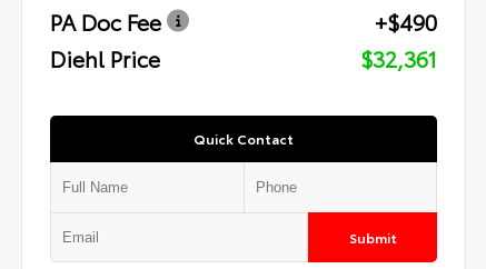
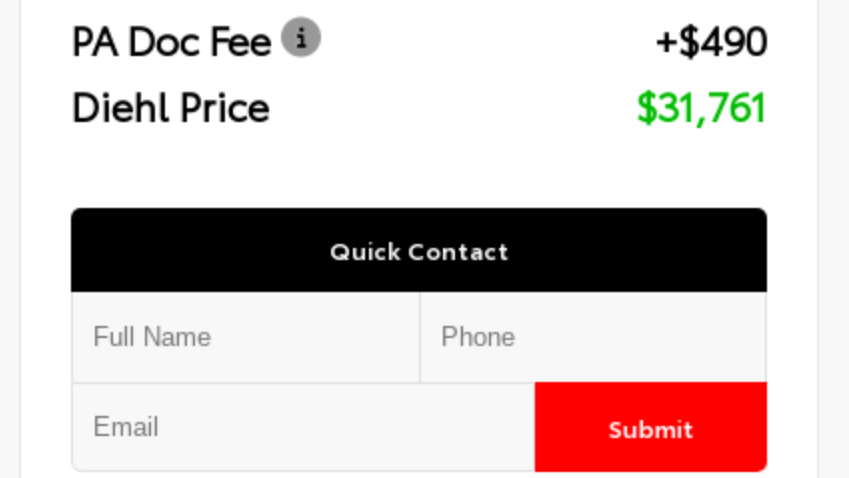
[360,41,437,72] $32,361 -> [635,74,767,130] $31,761

